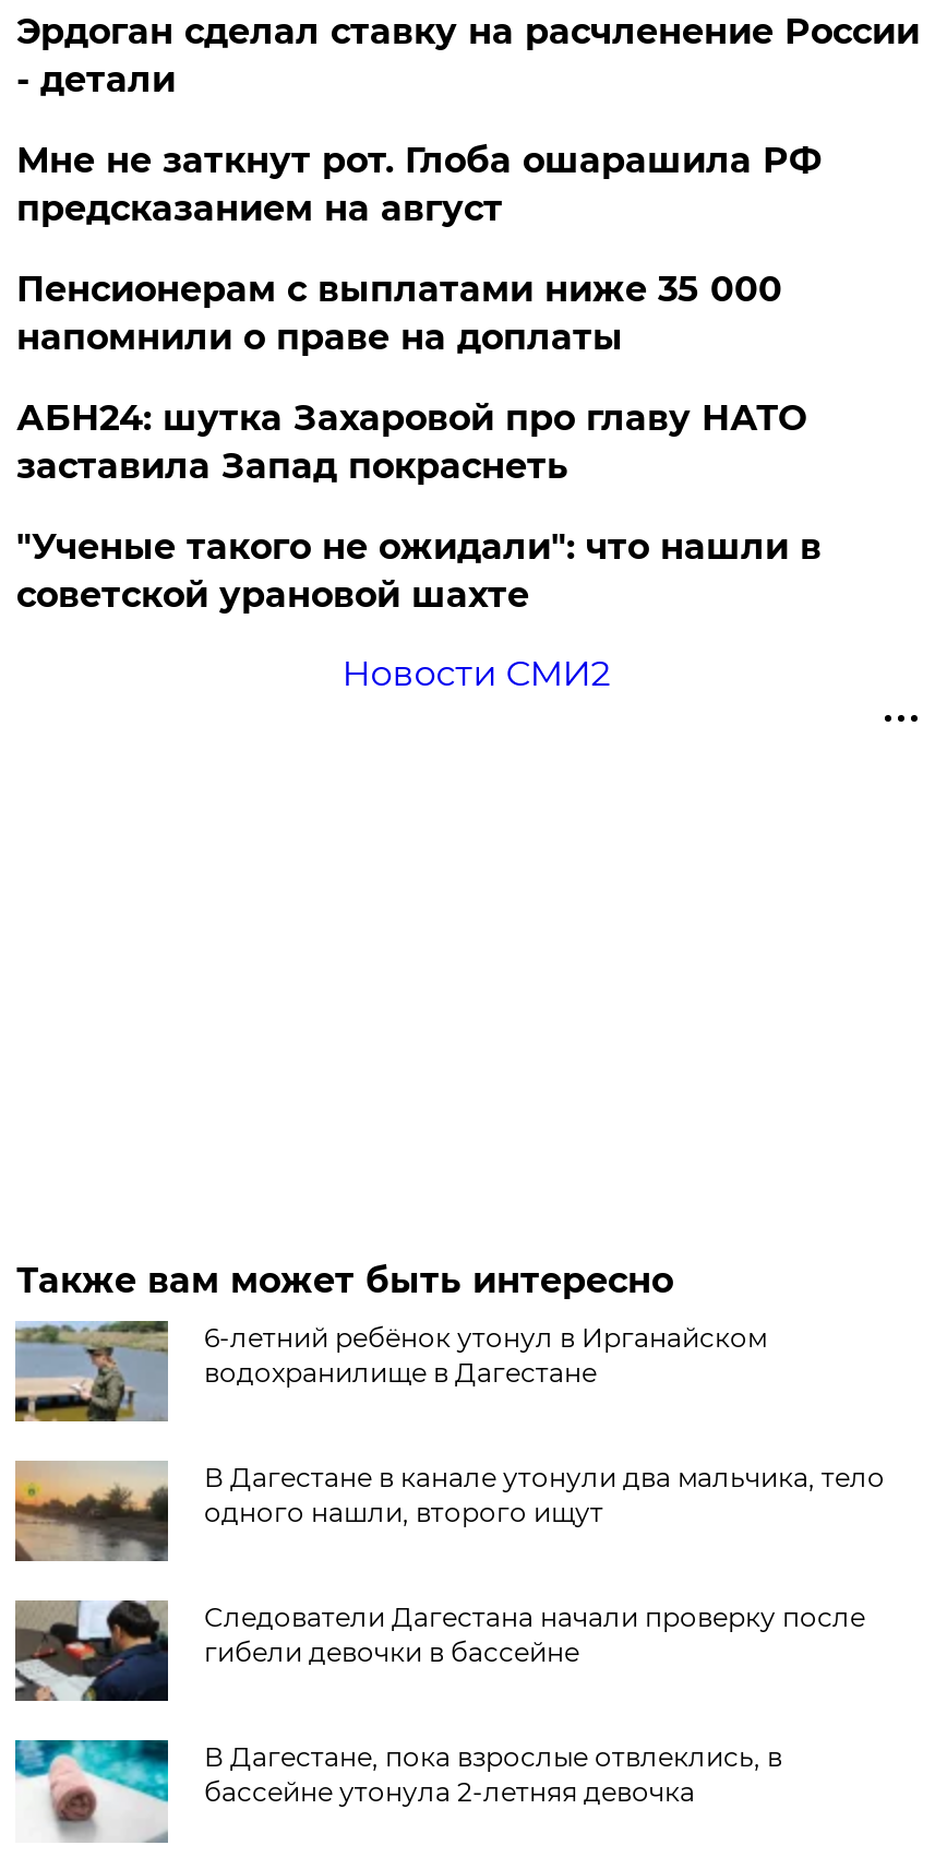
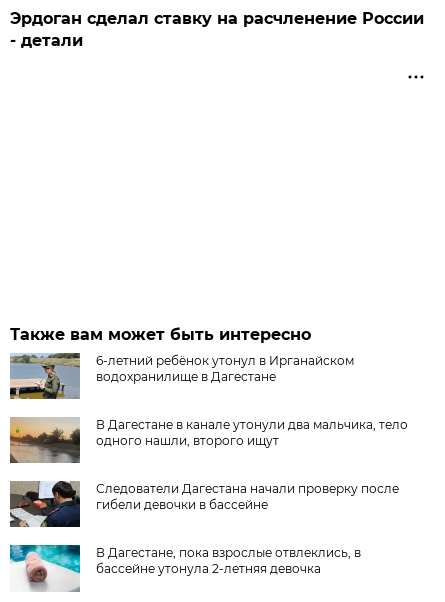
[16,140,821,694] Мне не заткнут рот. Глоба ошарашила РФ | предсказанием на август | Пенсионерам с выплатами ниже 35 000 | напомнили о праве на доплаты | АБН24: шутка Захаровой про главу НАТО | заставила Запад покраснеть | "Ученые такого не ожидали": что нашли в | советской урановой шахте | Новости СМИ2 -> none

